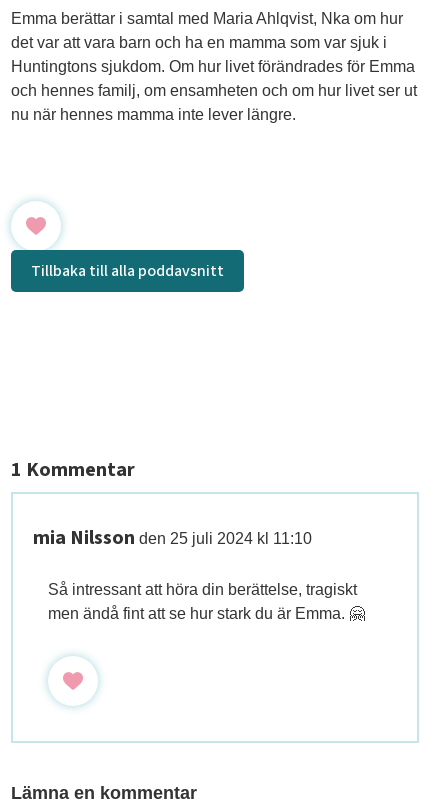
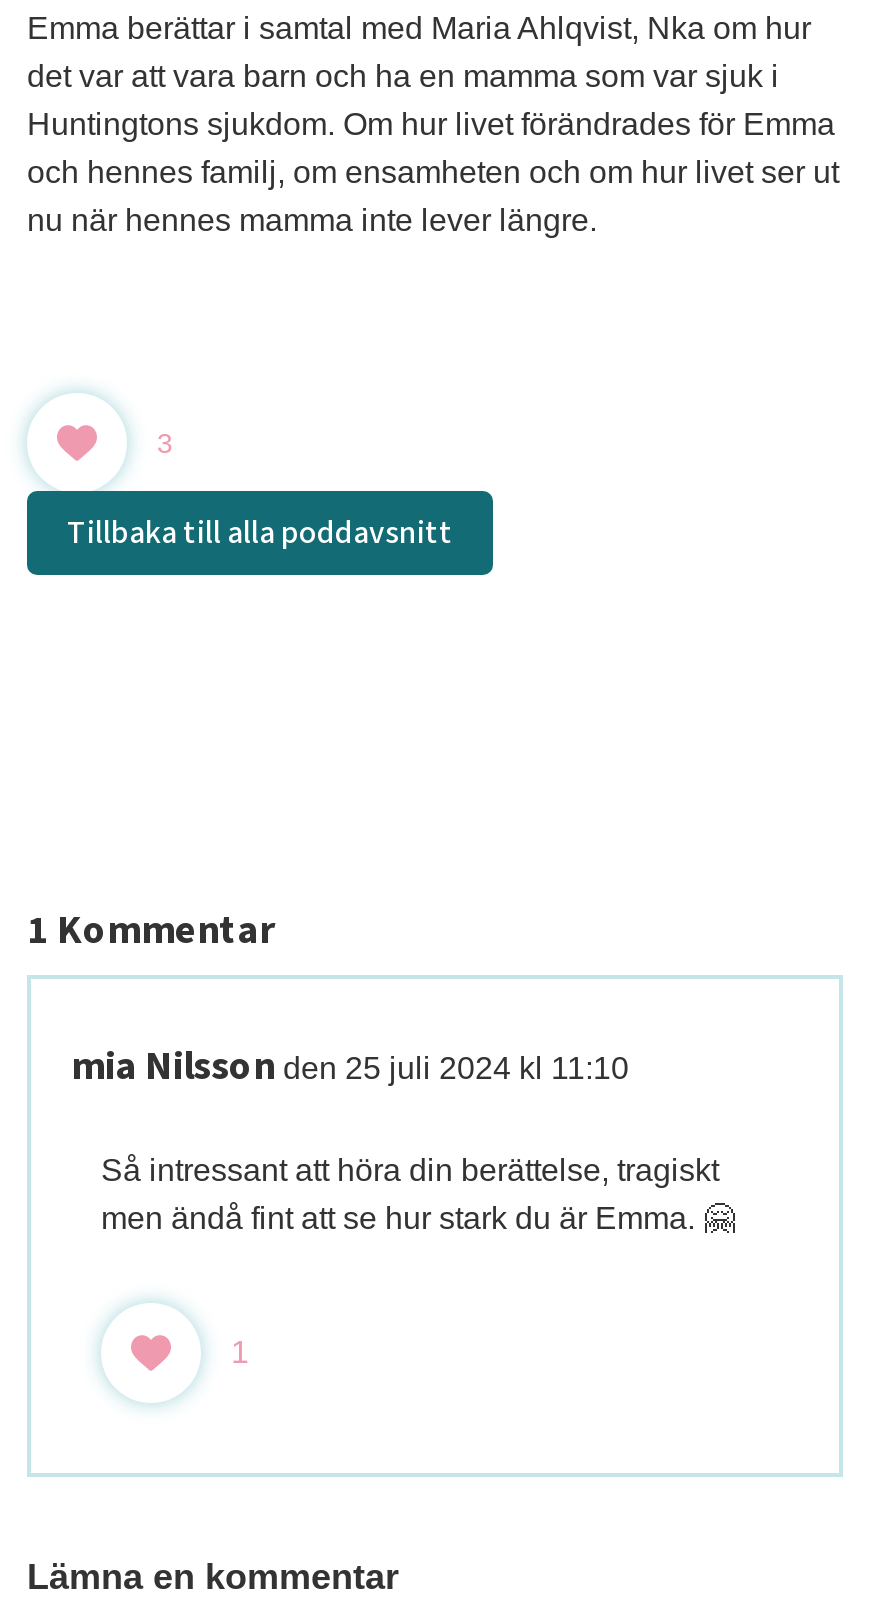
none -> [157,427,173,459] 3
none -> [231,1335,249,1369] 1

